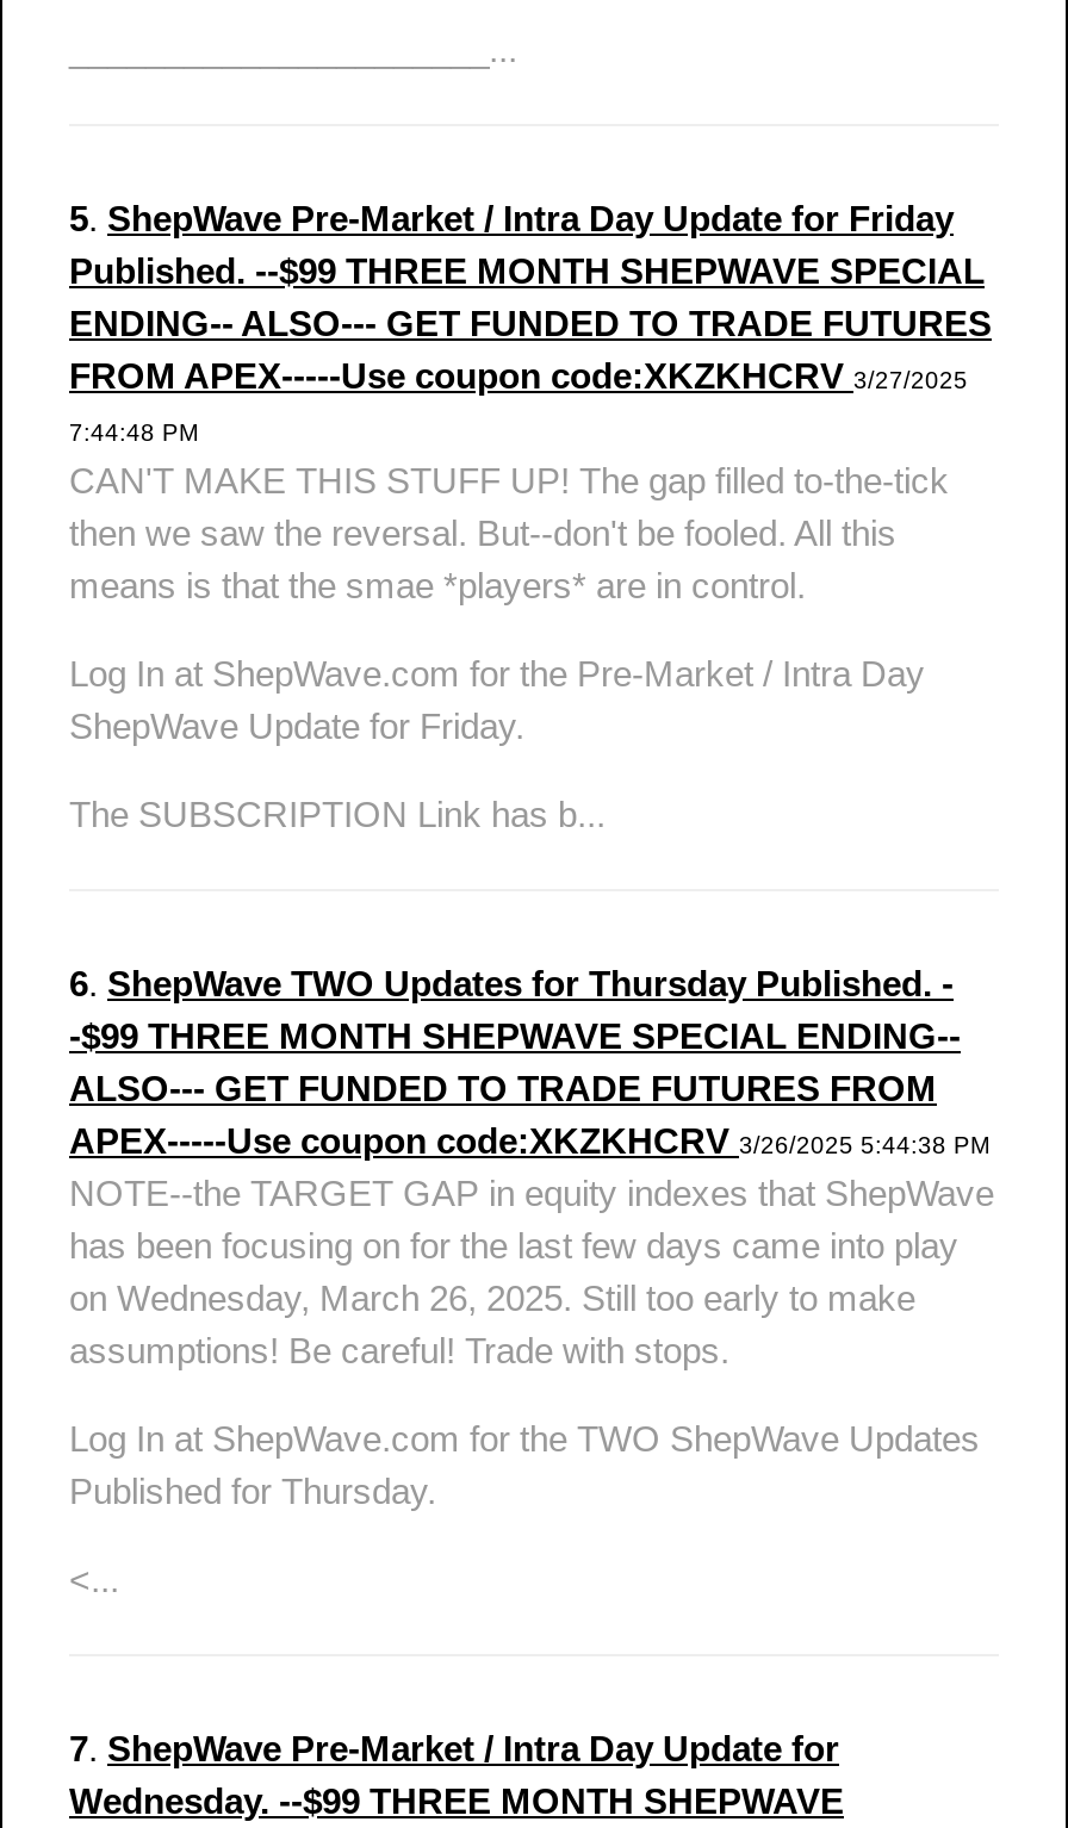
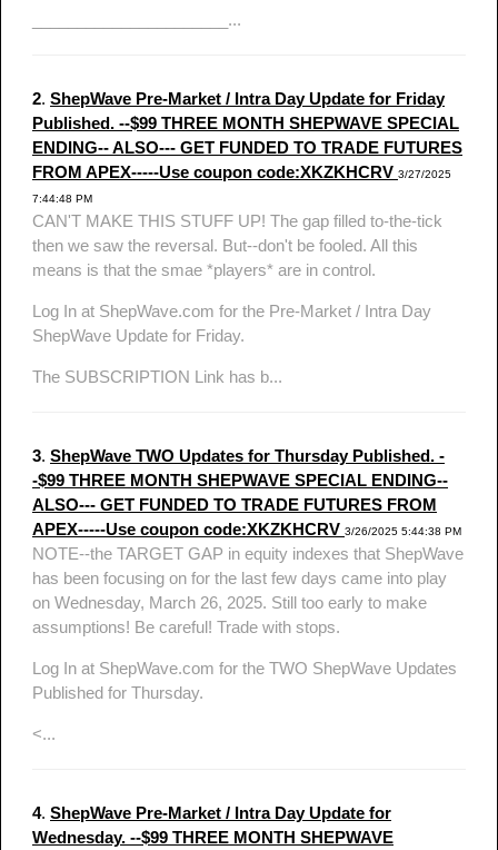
[69,198,954,238] 5. ShepWave Pre-Market / Intra Day Update for Friday -> [32,89,445,108] 2. ShepWave Pre-Market / Intra Day Update for Friday
[69,963,954,1003] 6. ShepWave TWO Updates for Thursday Published. - -> [32,446,445,465] 3. ShepWave TWO Updates for Thursday Published. -
[69,1728,839,1768] 7. ShepWave Pre-Market / Intra Day Update for -> [32,803,391,822] 4. ShepWave Pre-Market / Intra Day Update for

